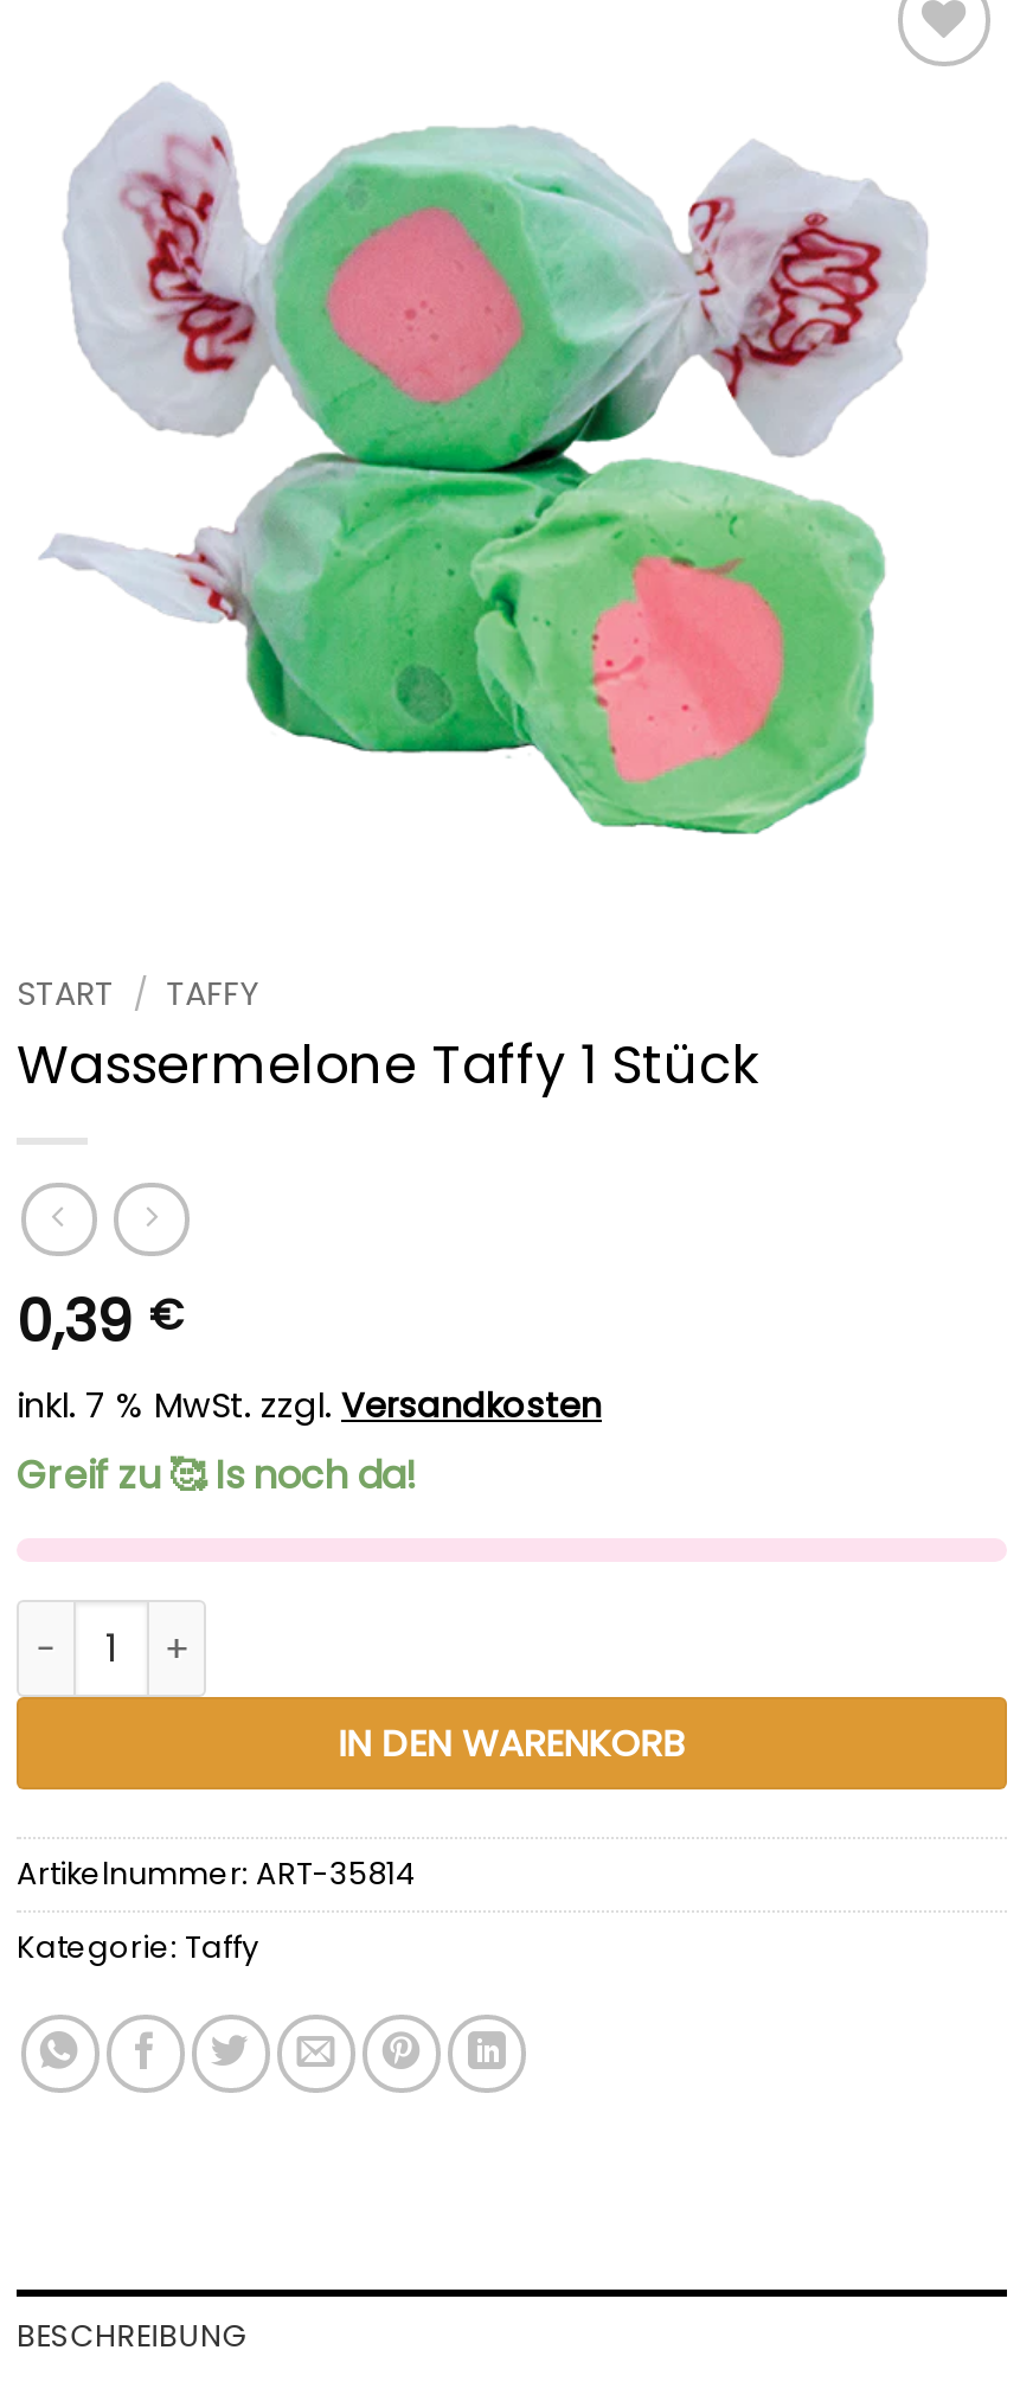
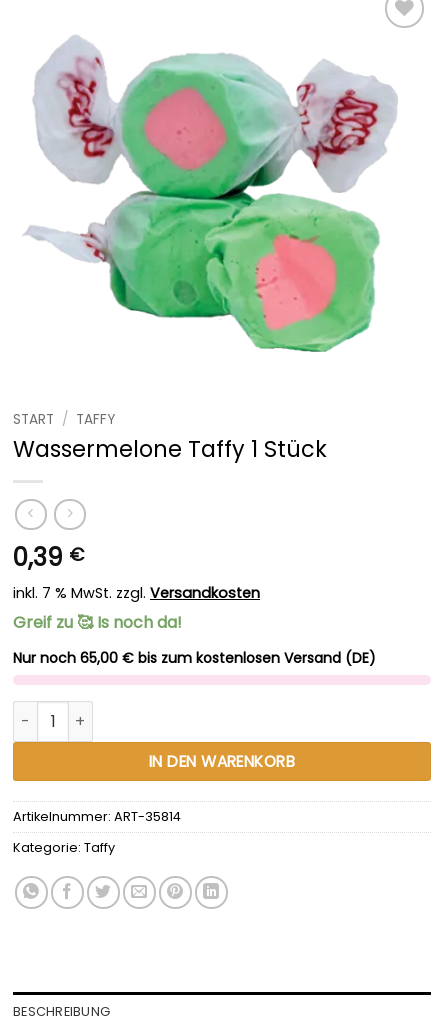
none -> [13,648,376,668] Nur noch 65,00 € bis zum kostenlosen Versand (DE)

